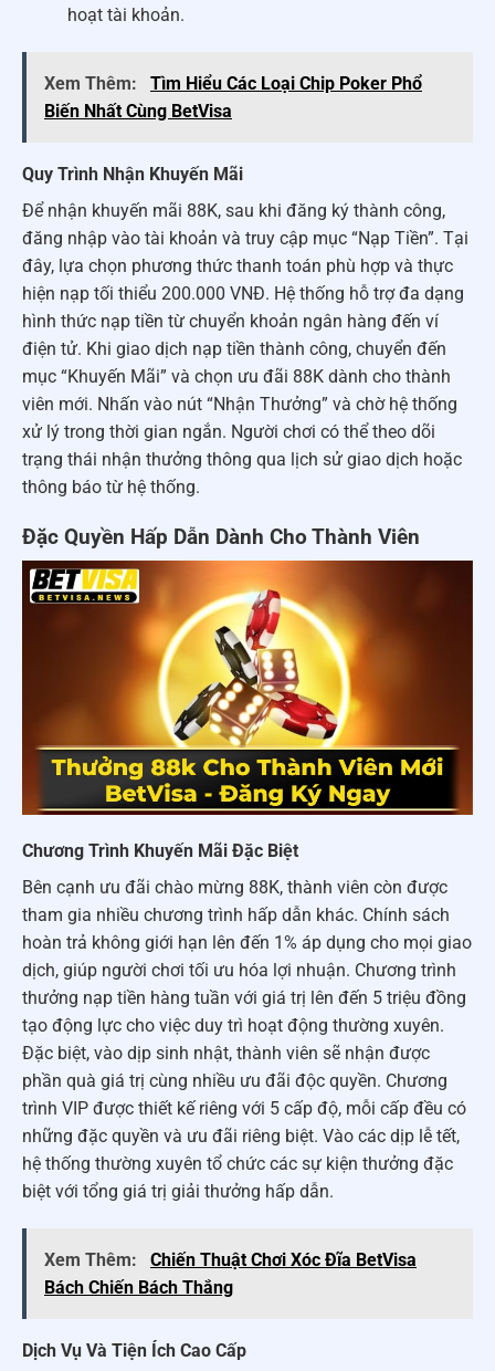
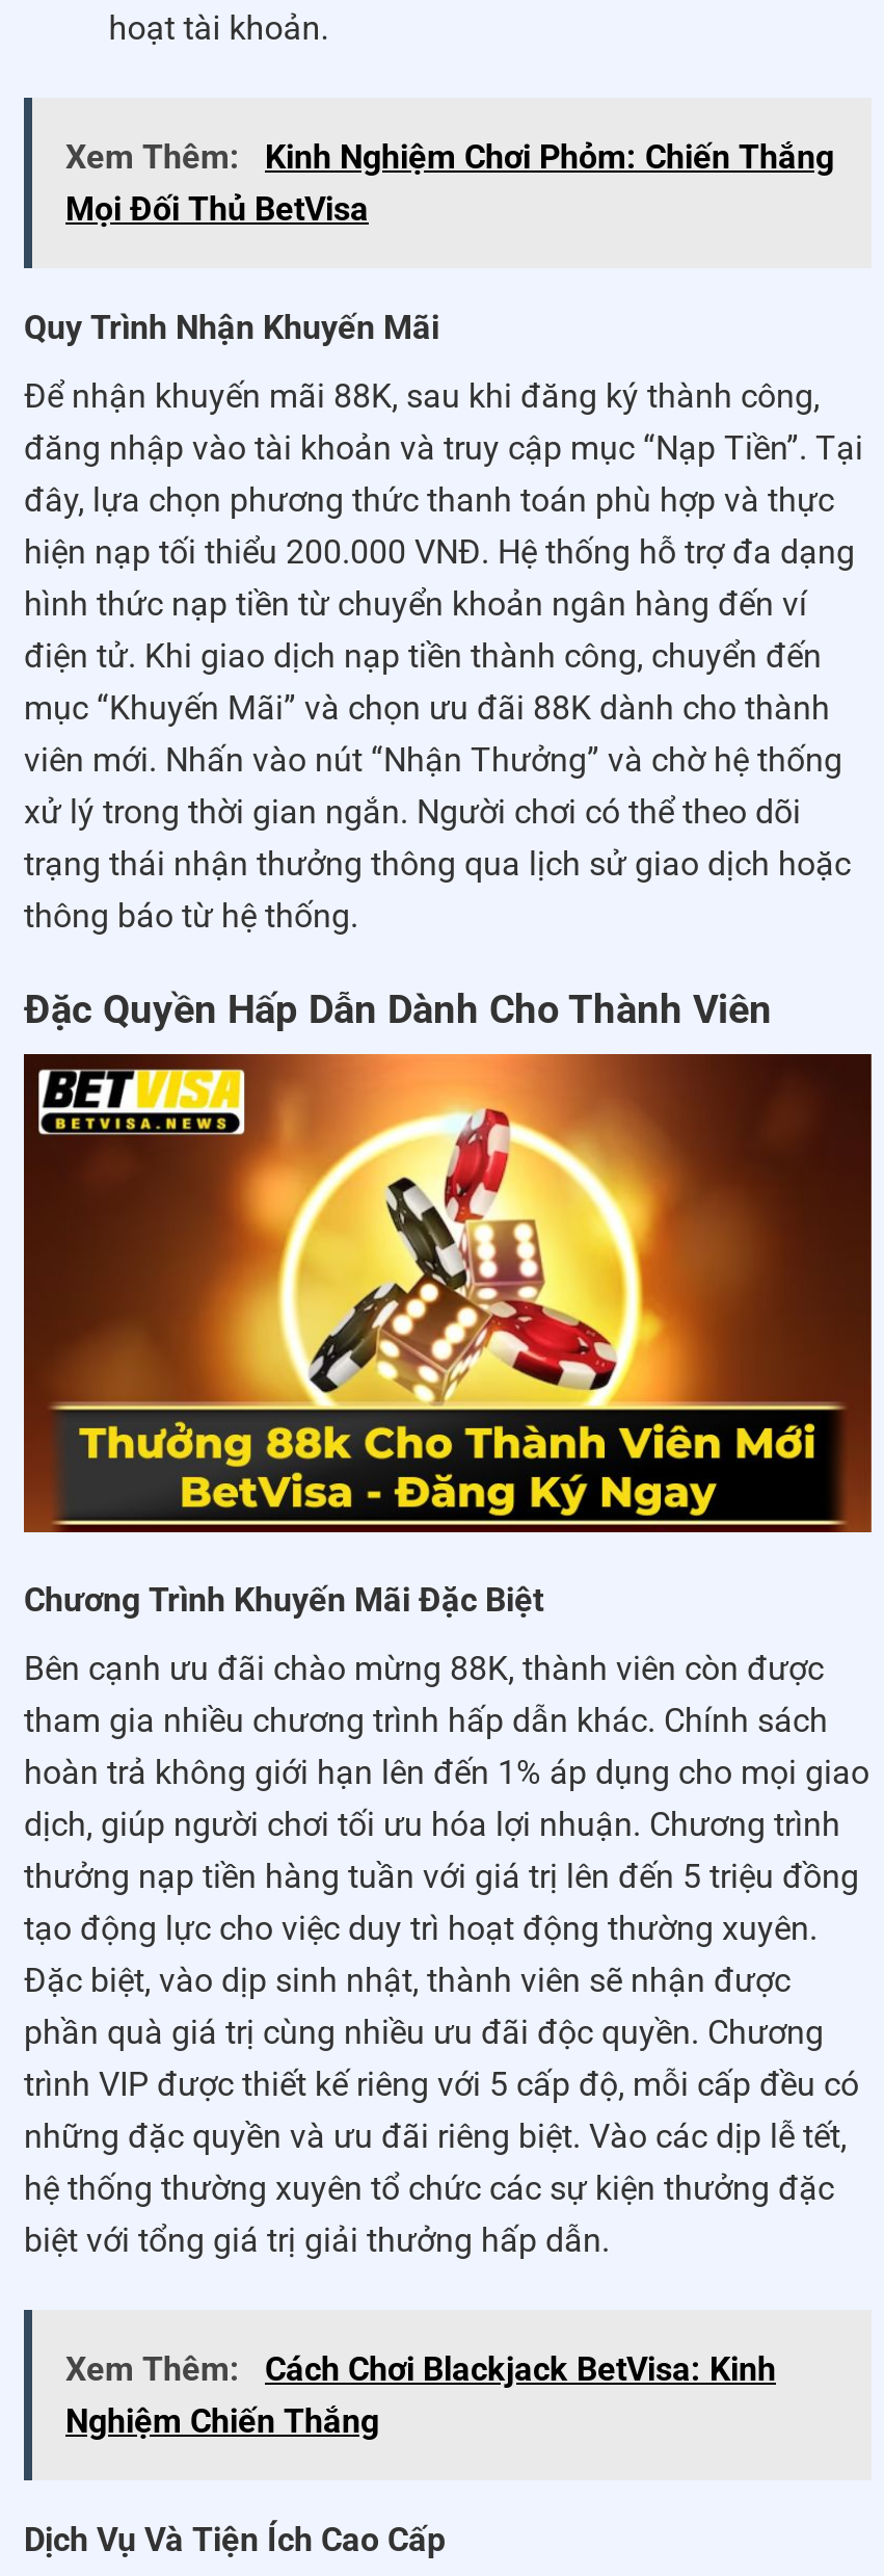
[44,73,422,121] Xem Thêm: Tìm Hiểu Các Loại Chip Poker Phổ | Biến Nhất Cùng BetVisa -> [65,137,834,228] Xem Thêm: Kinh Nghiệm Chơi Phỏm: Chiến Thắng | Mọi Đối Thủ BetVisa
[44,1250,417,1298] Xem Thêm: Chiến Thuật Chơi Xóc Đĩa BetVisa | Bách Chiến Bách Thắng -> [65,2350,776,2441] Xem Thêm: Cách Chơi Blackjack BetVisa: Kinh | Nghiệm Chiến Thắng

